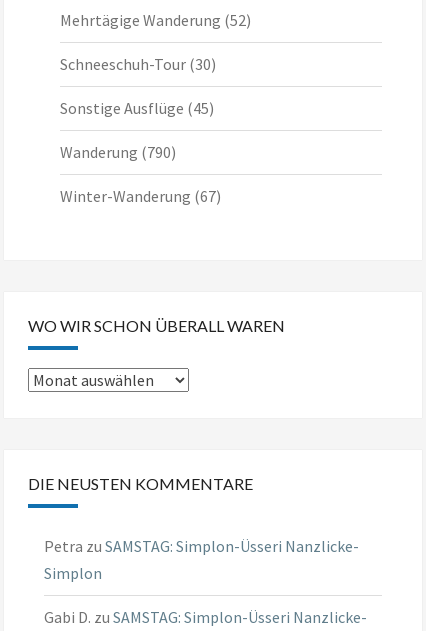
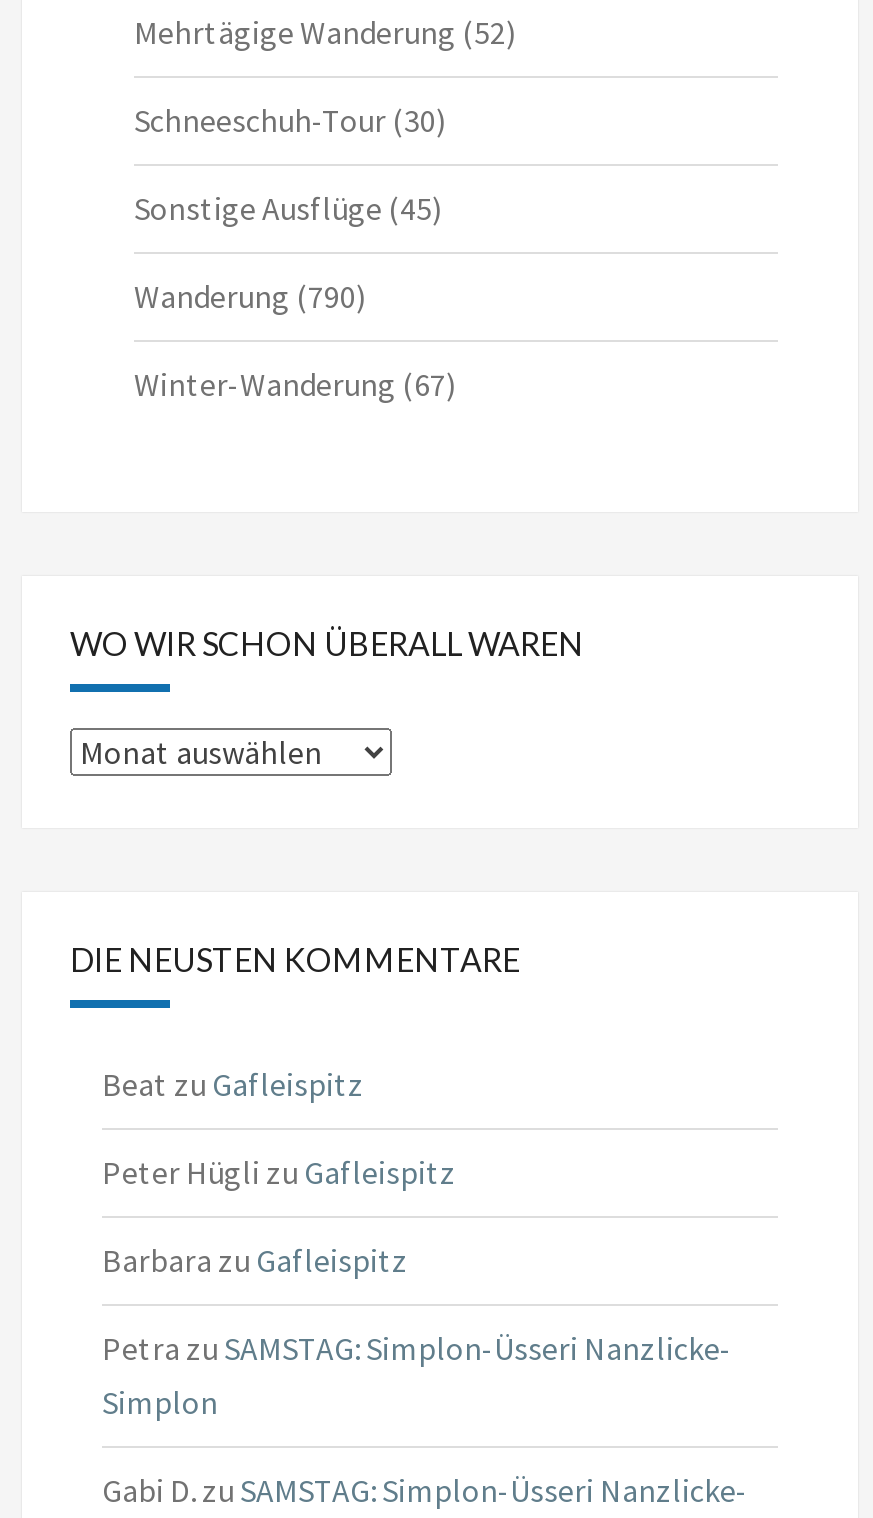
none -> [102,1064,456,1280] Beat zu Gafleispitz | Peter Hügli zu Gafleispitz | Barbara zu Gafleispitz

